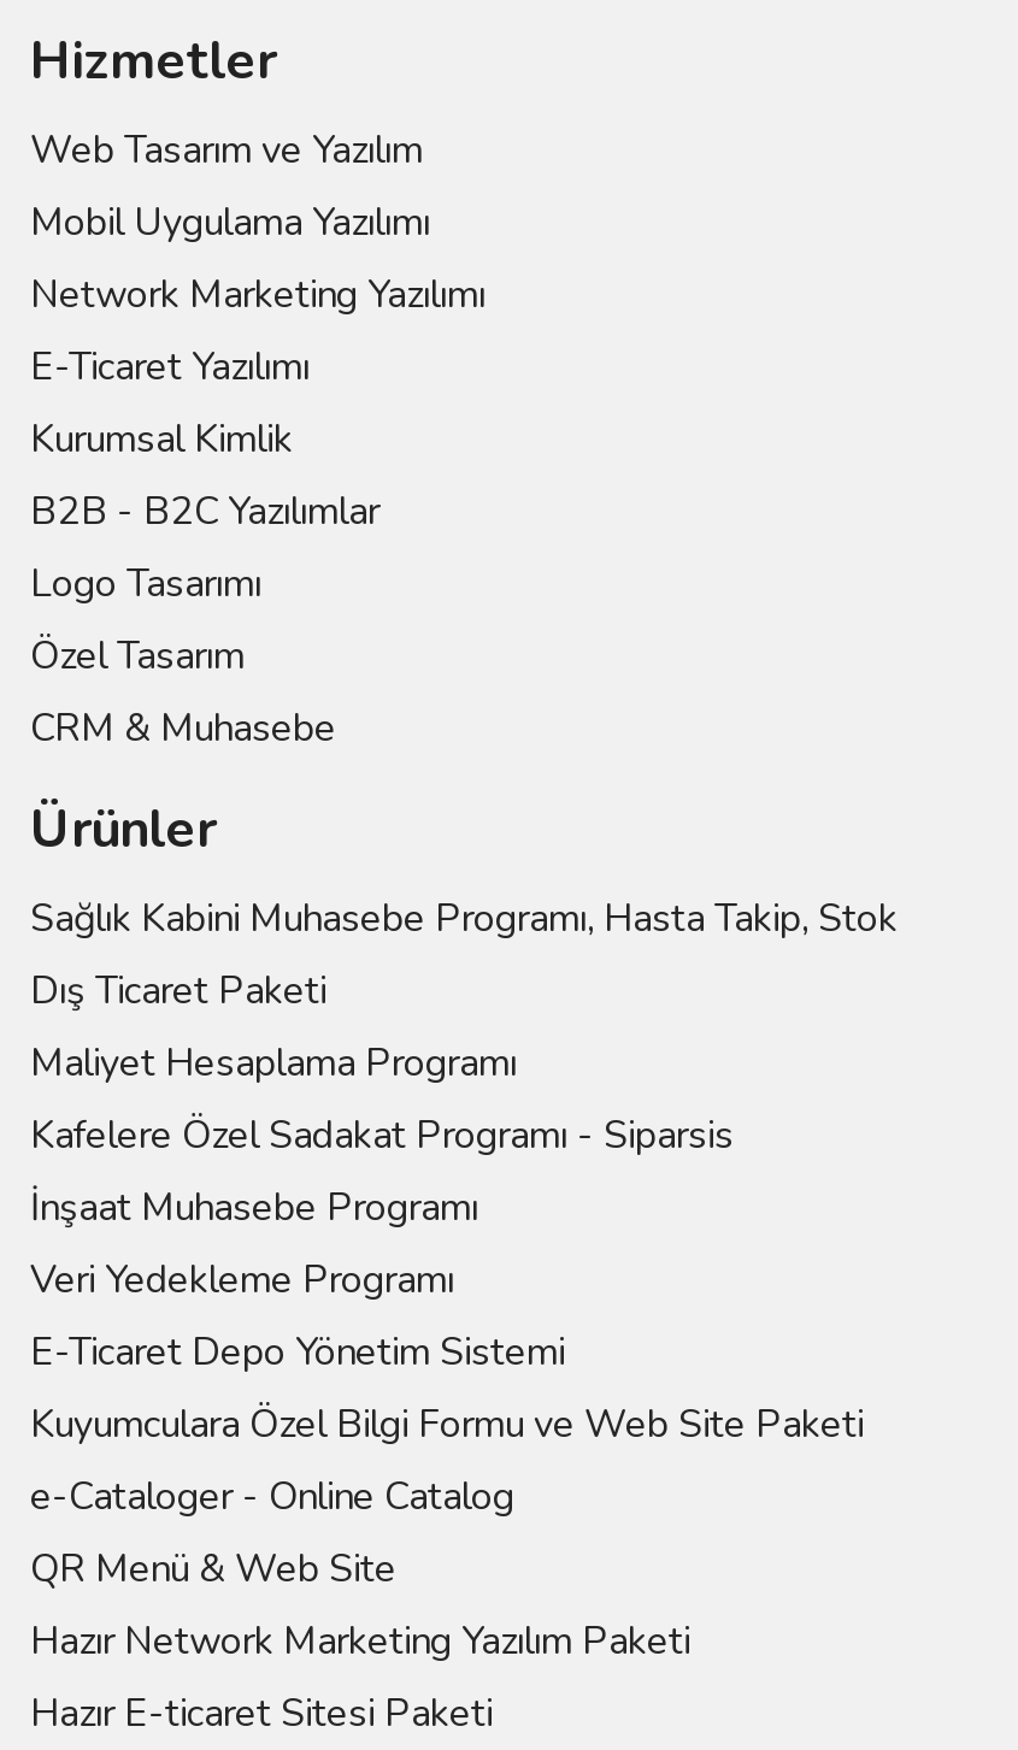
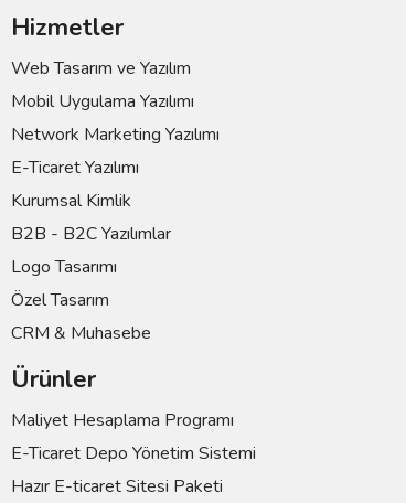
[30,893,898,1018] Sağlık Kabini Muhasebe Programı, Hasta Takip, Stok | Dış Ticaret Paketi -> none
[30,1109,734,1307] Kafelere Özel Sadakat Programı - Siparsis | İnşaat Muhasebe Programı | Veri Yedekleme Programı -> none
[30,1399,864,1668] Kuyumculara Özel Bilgi Formu ve Web Site Paketi | e-Cataloger - Online Catalog | QR Menü & Web Site | Hazır Network Marketing Yazılım Paketi -> none

